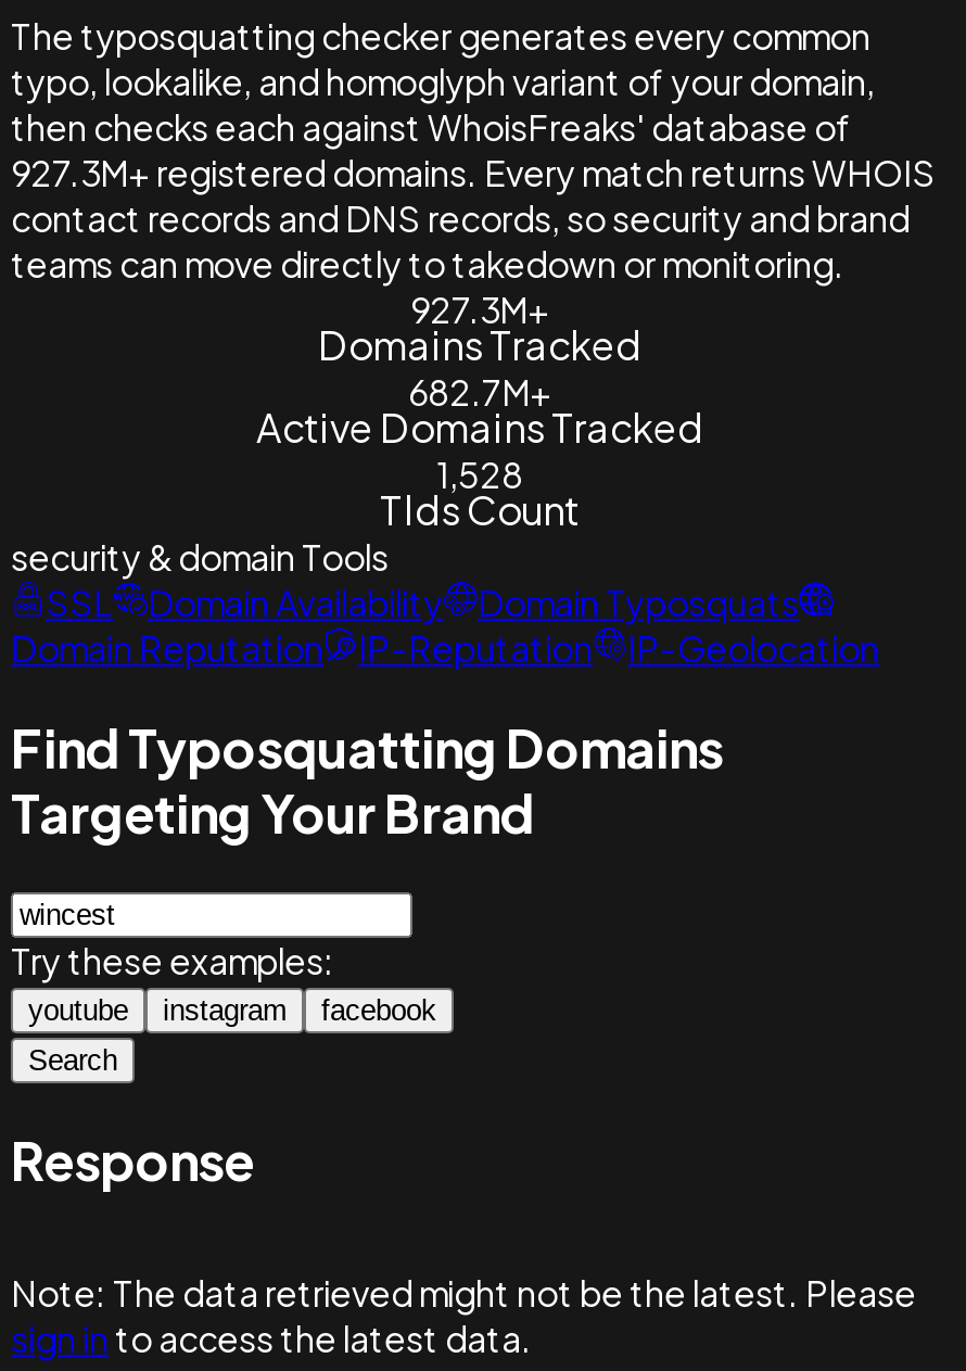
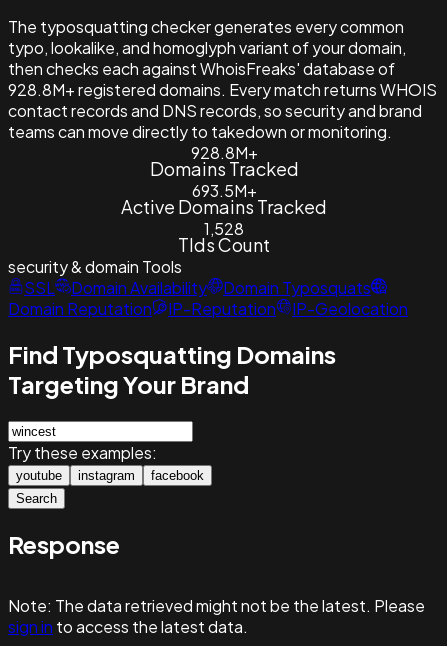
[11,150,936,195] 927.3M+ registered domains. Every match returns WHOIS -> [8,79,437,100] 928.8M+ registered domains. Every match returns WHOIS
[410,286,549,332] 927.3M+ -> [190,142,257,163] 928.8M+
[408,369,551,414] 682.7M+ -> [191,180,256,201] 693.5M+

